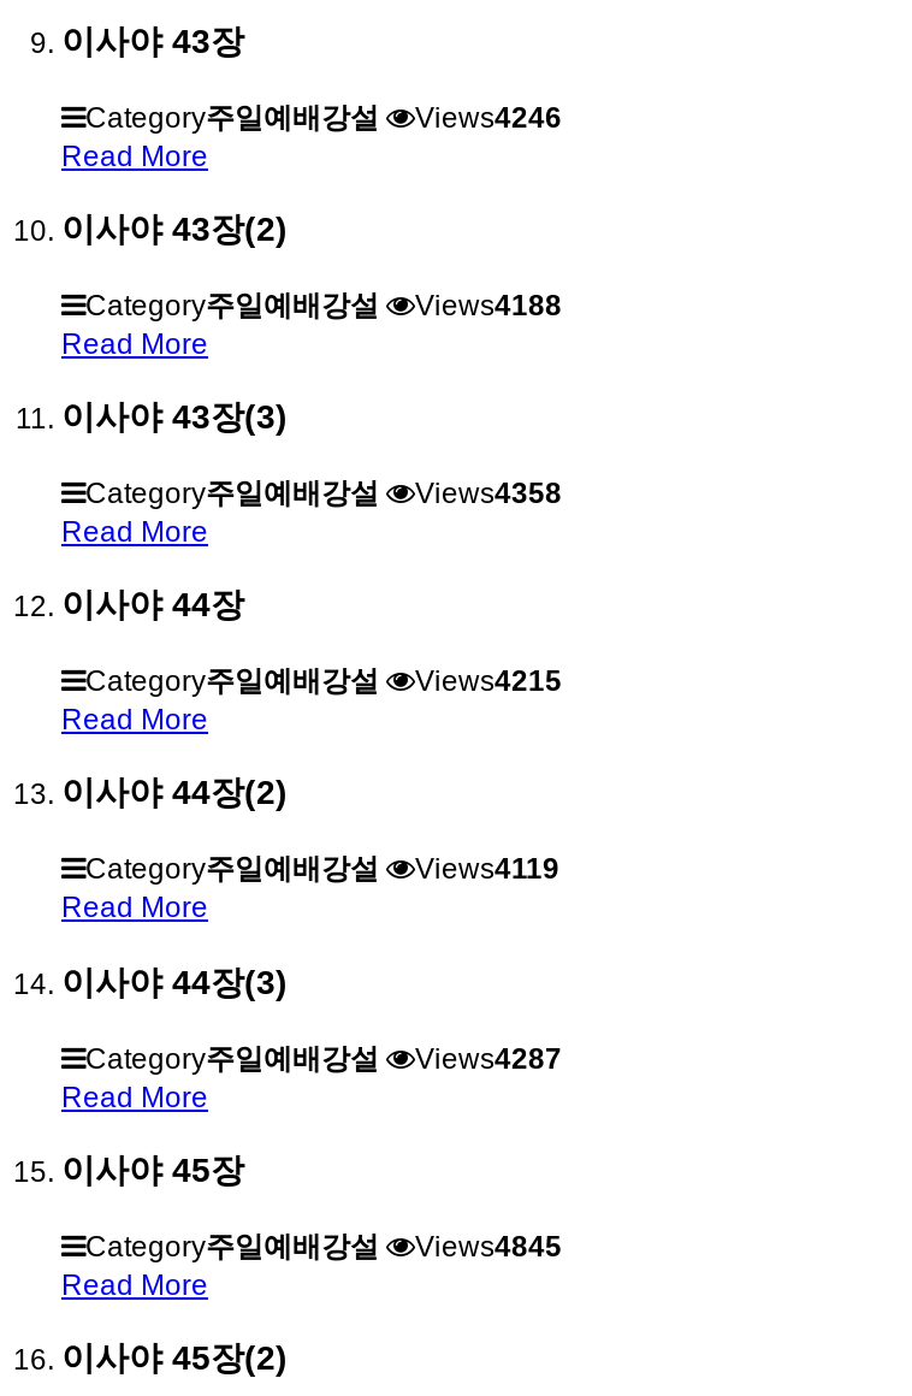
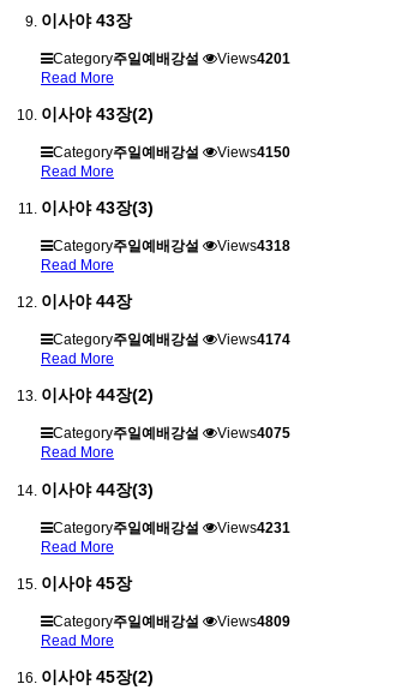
[85,102,562,135] Category주일예배강설 Views4246 -> [53,51,290,67] Category주일예배강설 Views4201
[85,290,562,323] Category주일예배강설 Views4188 -> [53,144,290,161] Category주일예배강설 Views4150
[85,477,562,511] Category주일예배강설 Views4358 -> [53,238,290,255] Category주일예배강설 Views4318
[85,665,562,699] Category주일예배강설 Views4215 -> [53,332,290,348] Category주일예배강설 Views4174
[85,853,559,887] Category주일예배강설 Views4119 -> [53,425,290,442] Category주일예배강설 Views4075
[415,1041,562,1075] Views4287 -> [217,519,290,536] Views4231
[415,1229,562,1263] Views4845 -> [217,613,290,630] Views4809

